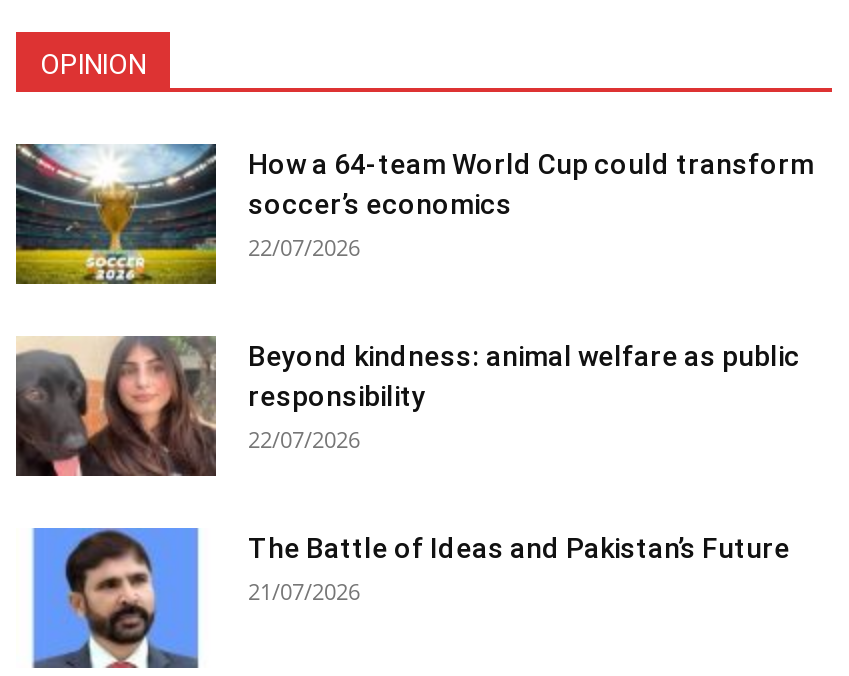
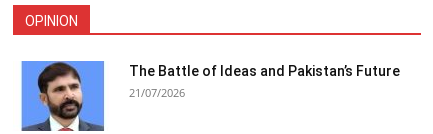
[14,142,814,453] [image] | How a 64-team World Cup could transform | soccer’s economics | 22/07/2026 | Beyond kindness: animal welfare as public | responsibility | 22/07/2026 -> none
[14,334,218,478] [image] -> none

